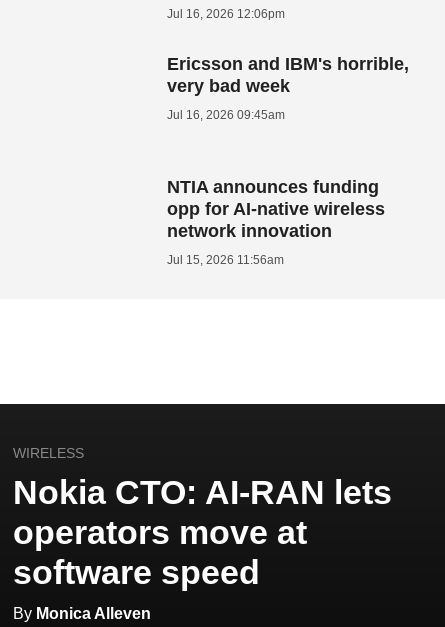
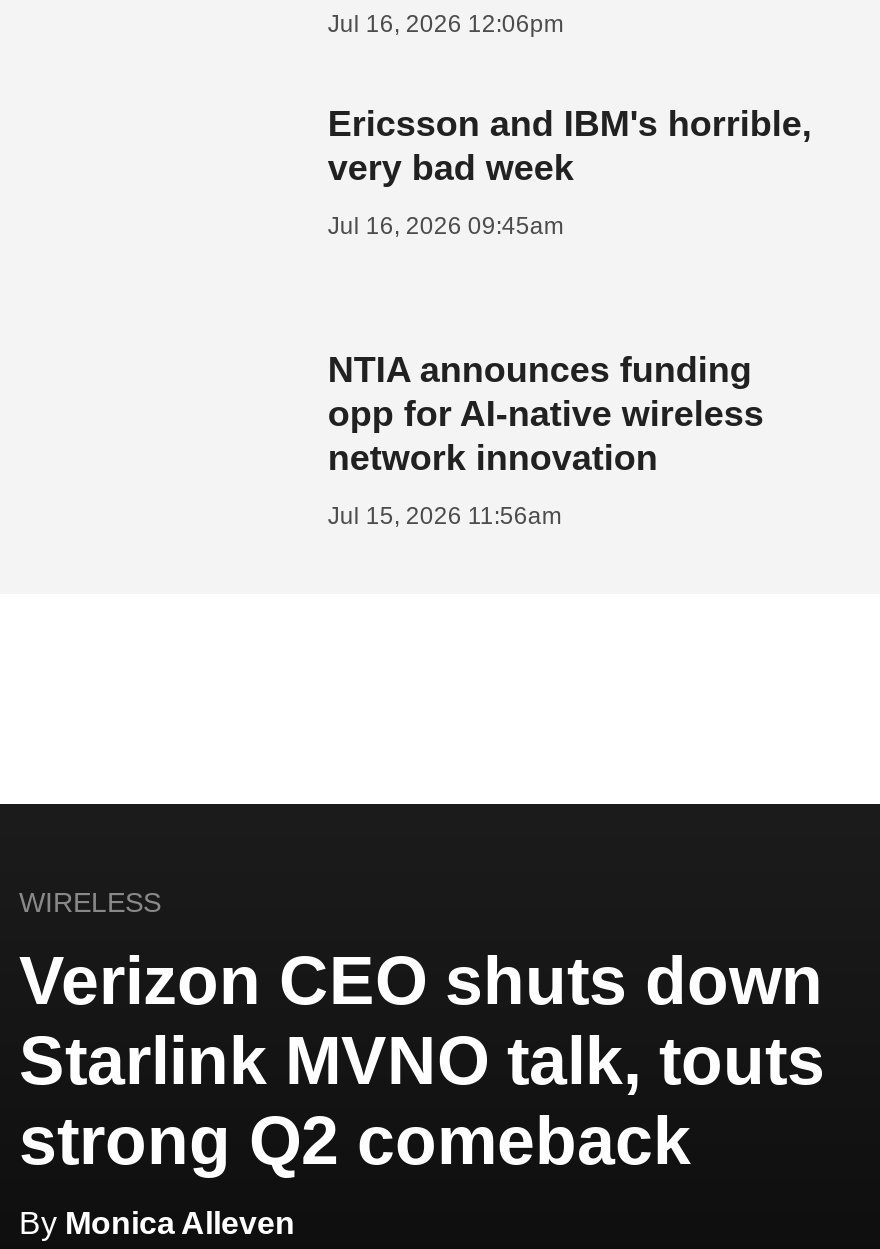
[13,473,392,591] Nokia CTO: AI-RAN lets | operators move at | software speed -> [19,941,825,1177] Verizon CEO shuts down | Starlink MVNO talk, touts | strong Q2 comeback

